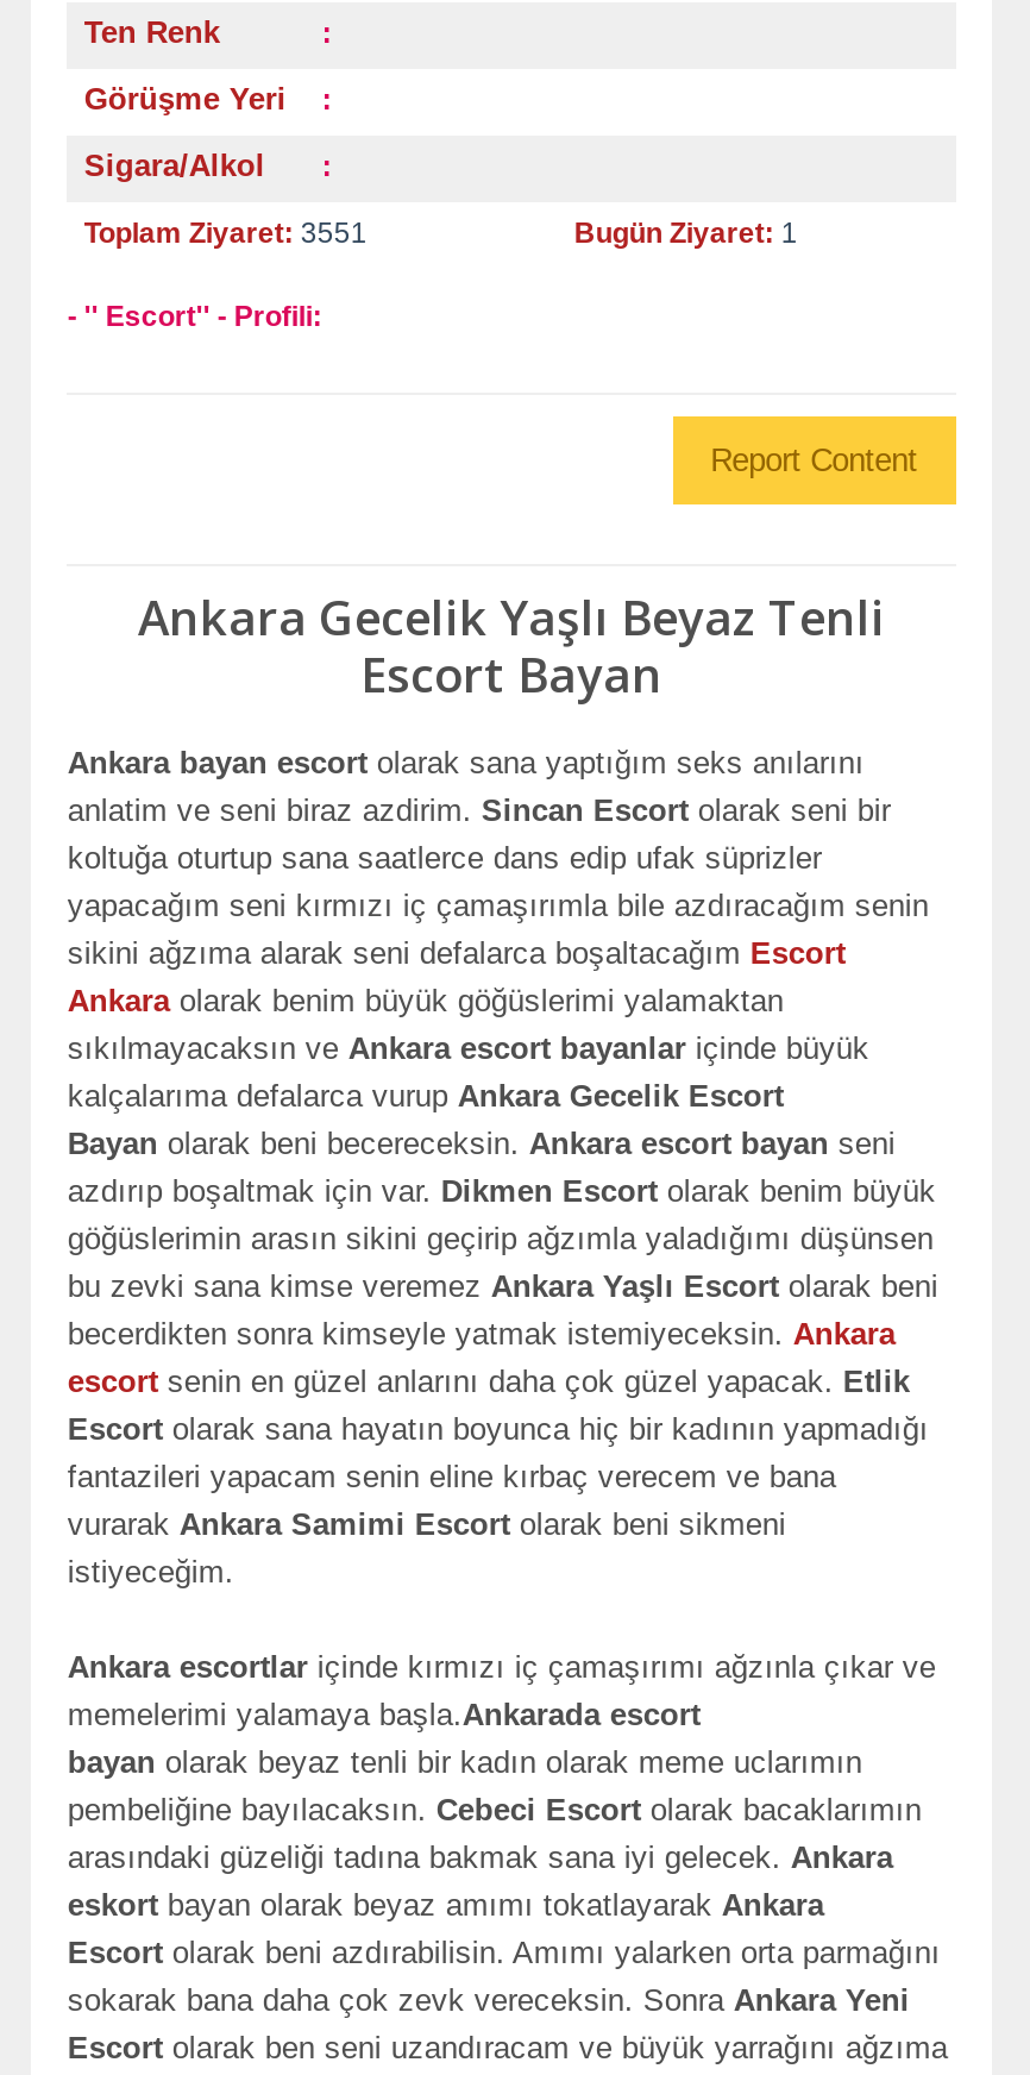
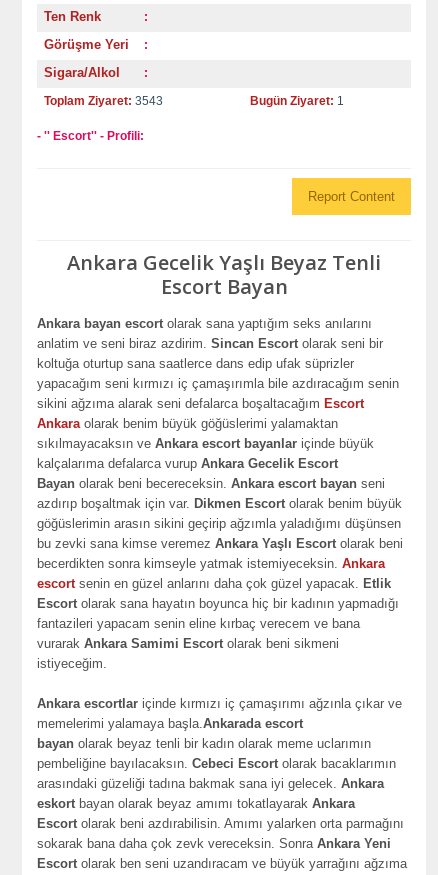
[84,217,367,250] Toplam Ziyaret: 3551 -> [44,94,163,108] Toplam Ziyaret: 3543

